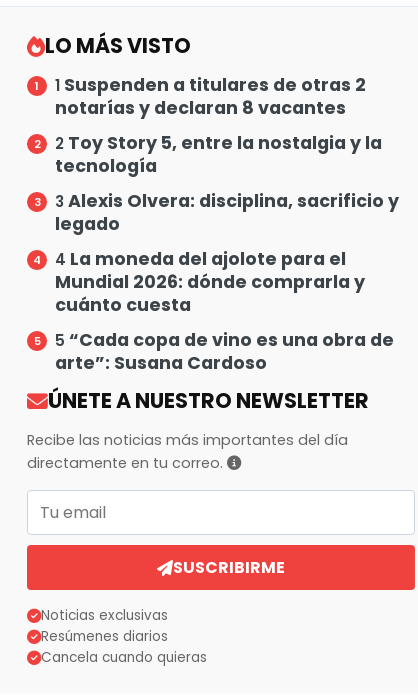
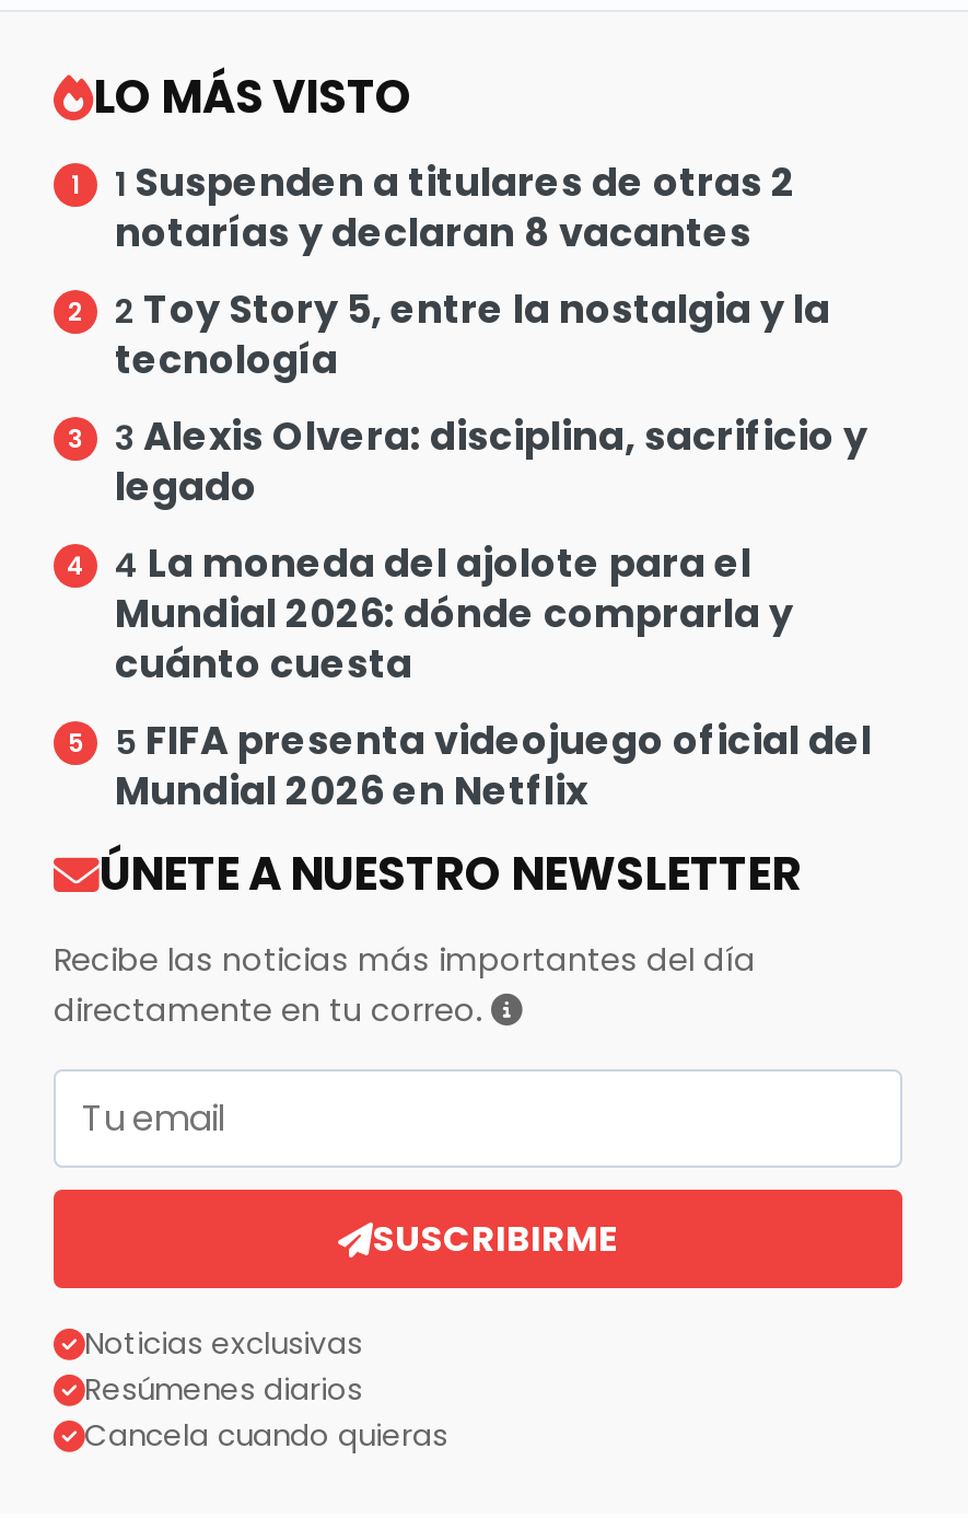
[55,328,394,375] 5 “Cada copa de vino es una obra de | arte”: Susana Cardoso -> [115,715,872,818] 5 FIFA presenta videojuego oficial del | Mundial 2026 en Netflix

